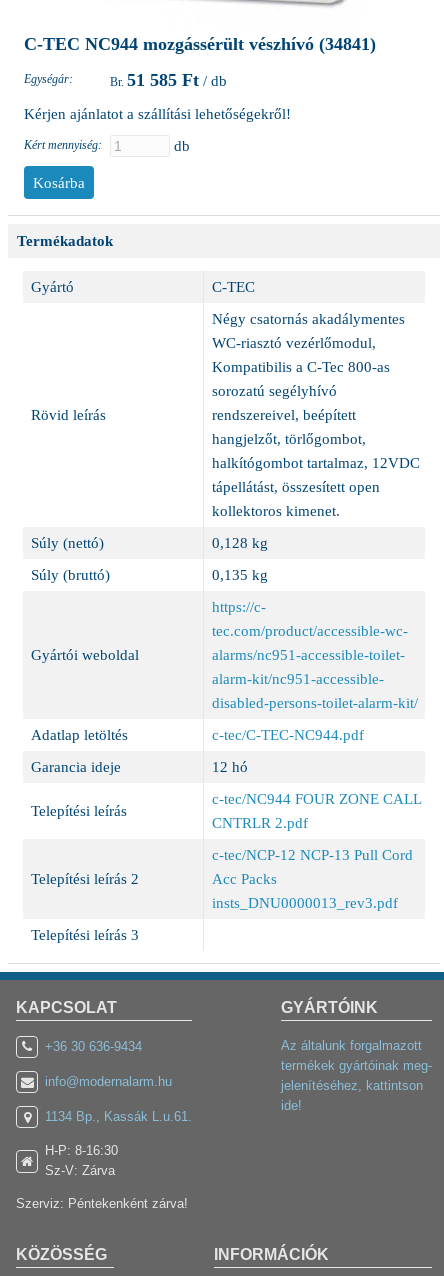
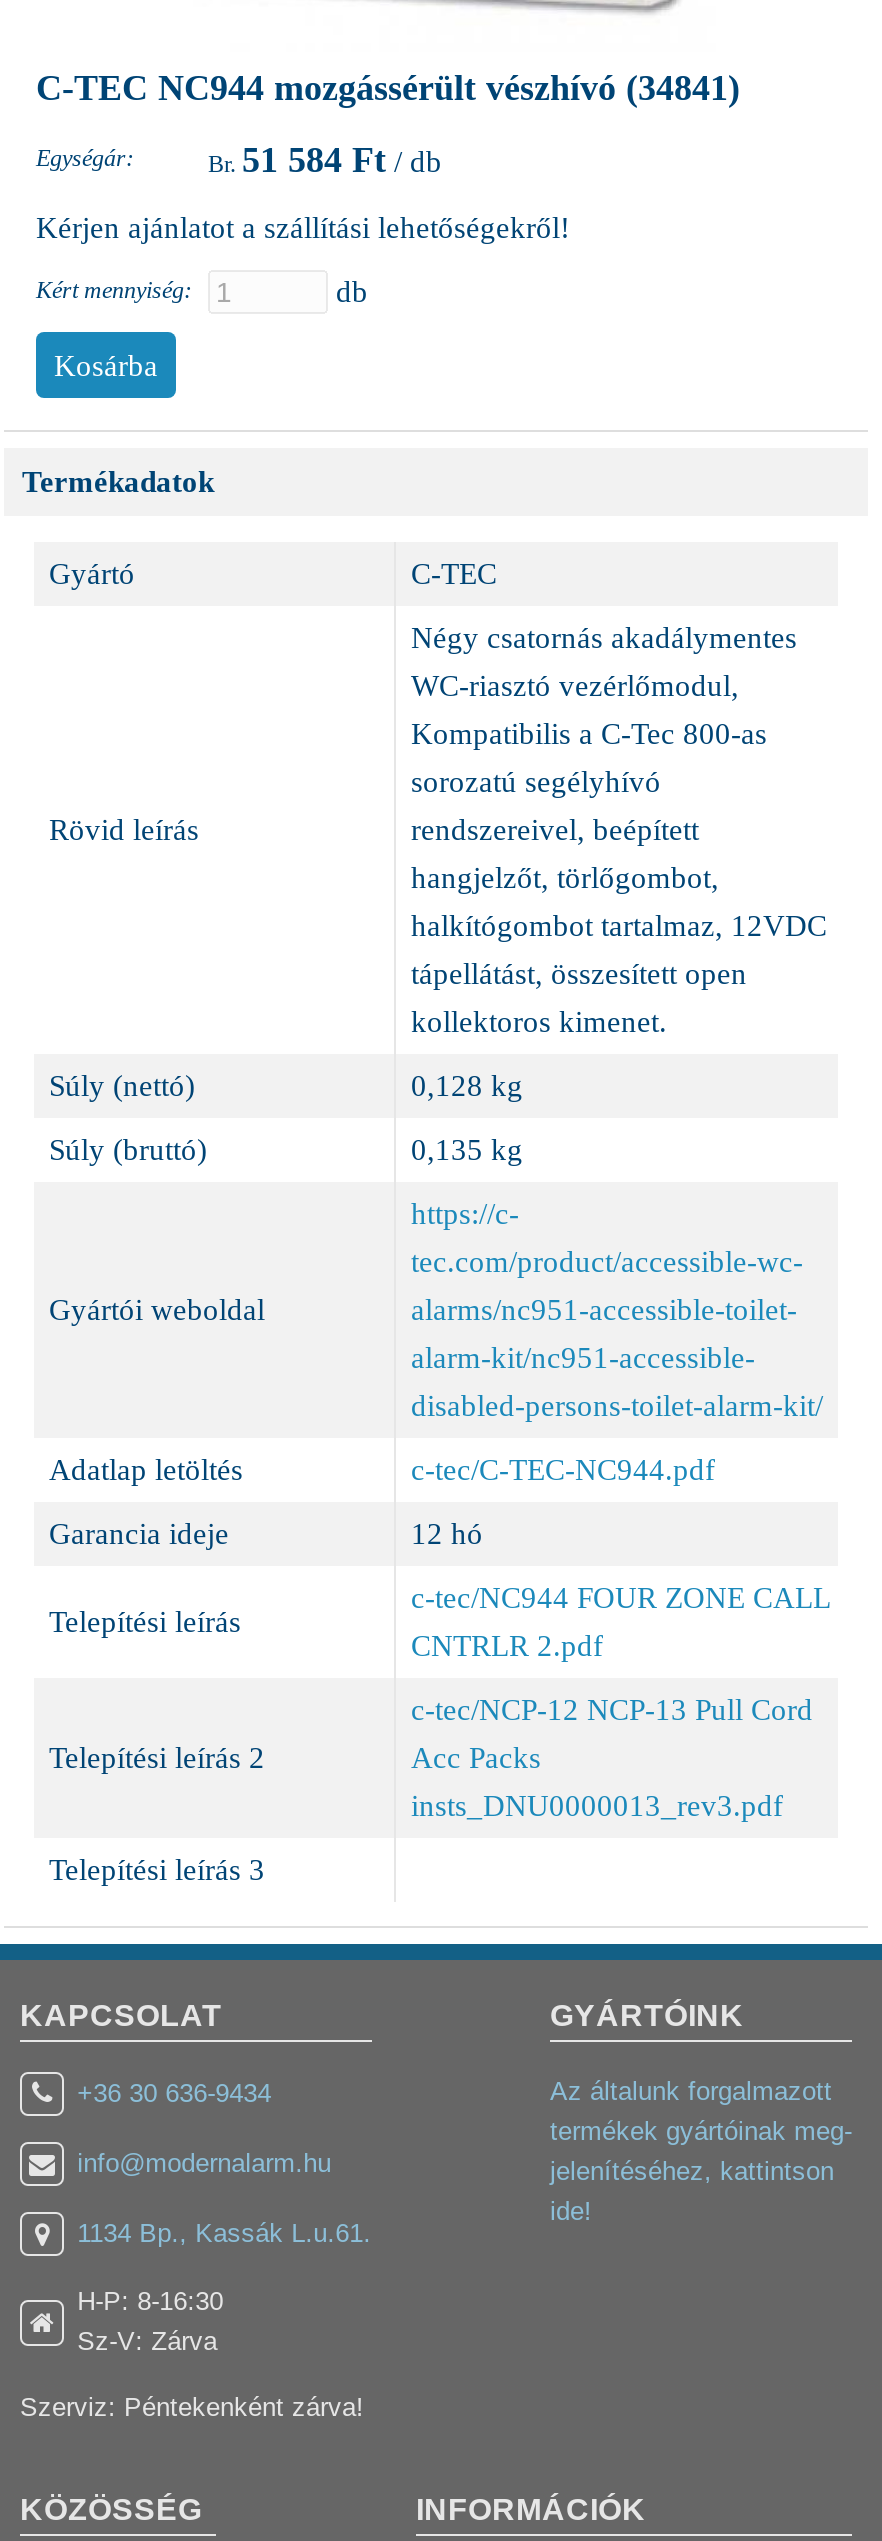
[127,70,227,90] 51 585 Ft / db -> [242,140,442,180] 51 584 Ft / db

